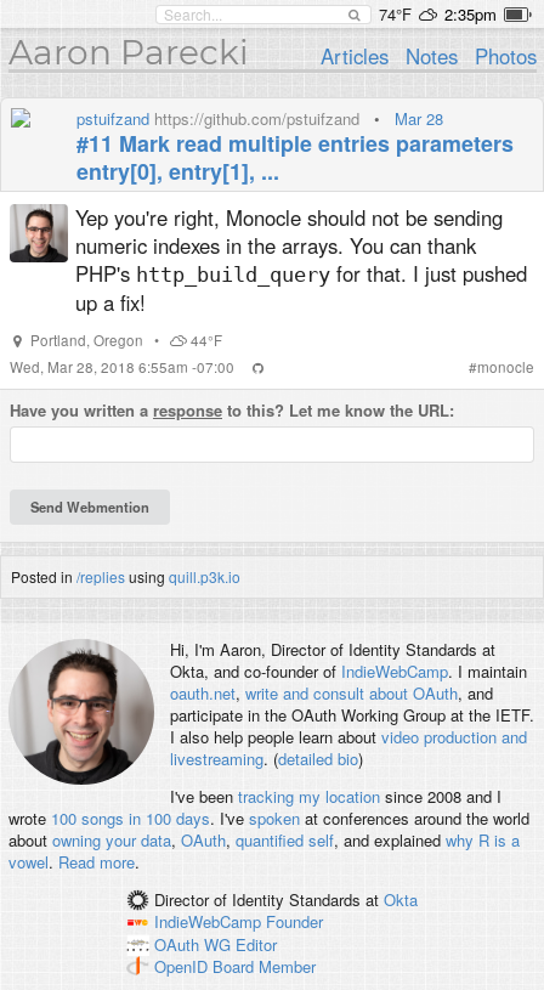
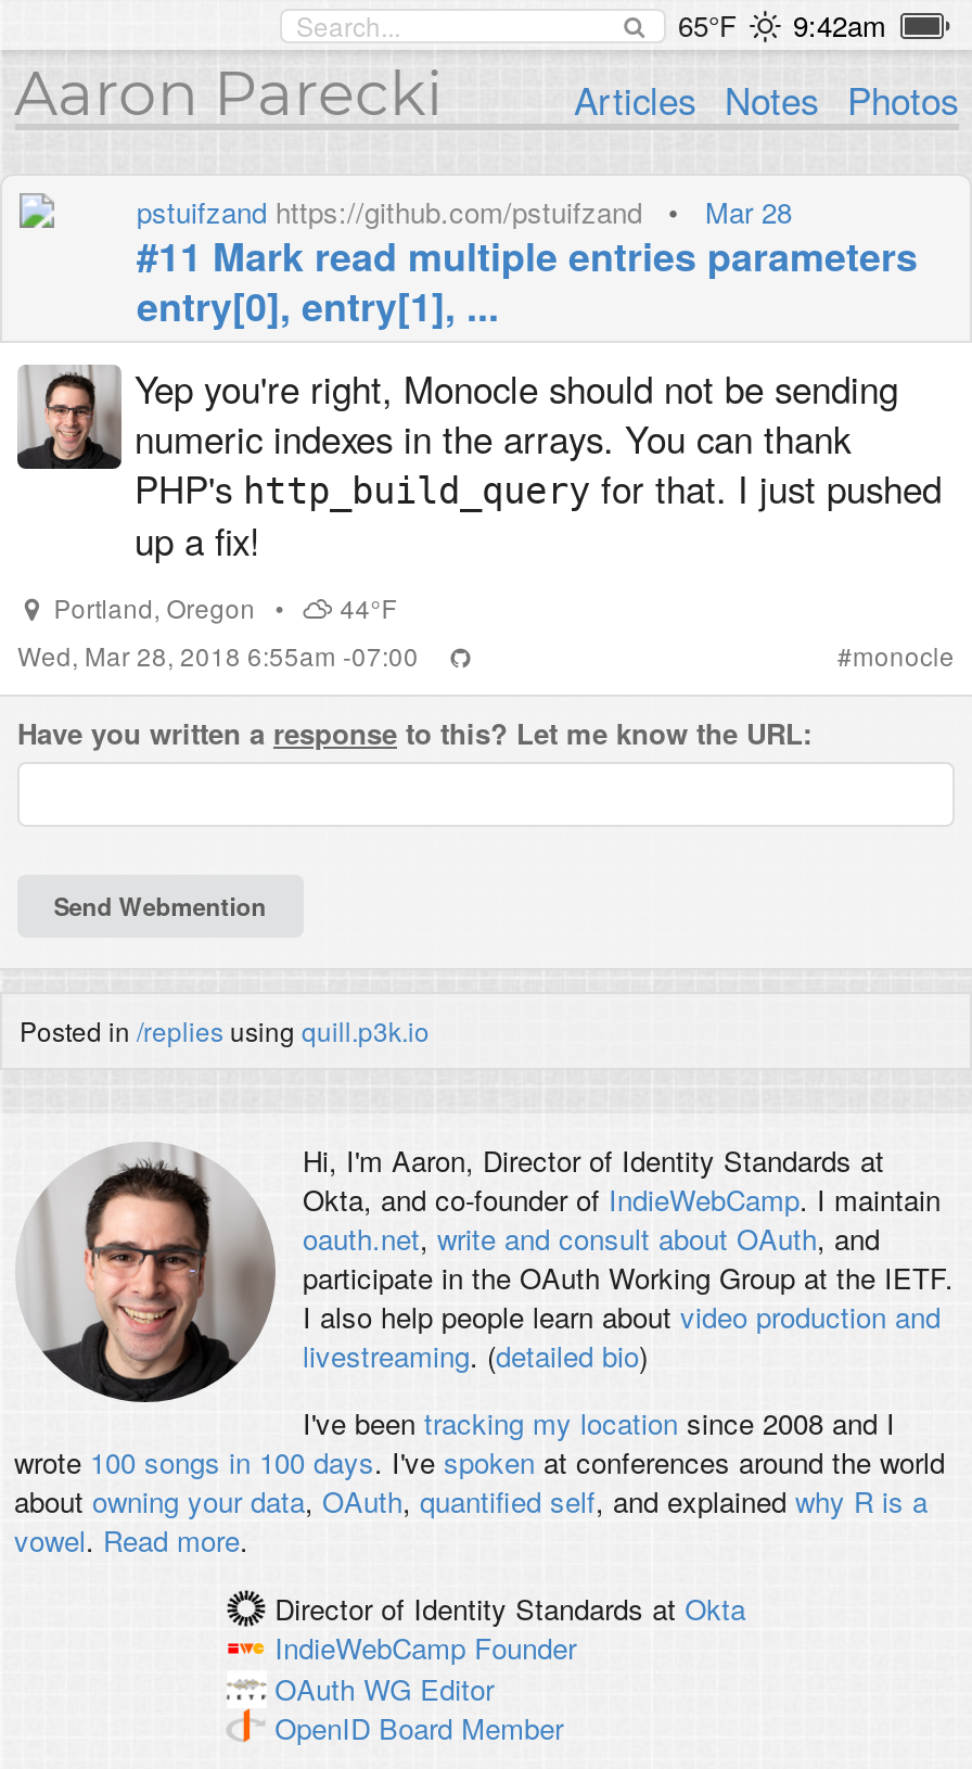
[378,2,496,26] 74°F | 2:35pm -> [678,4,886,46] 65°F | 9:42am

